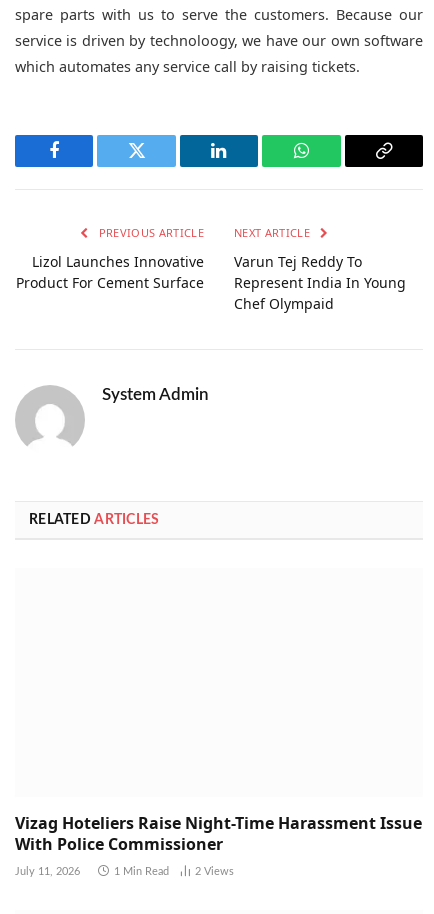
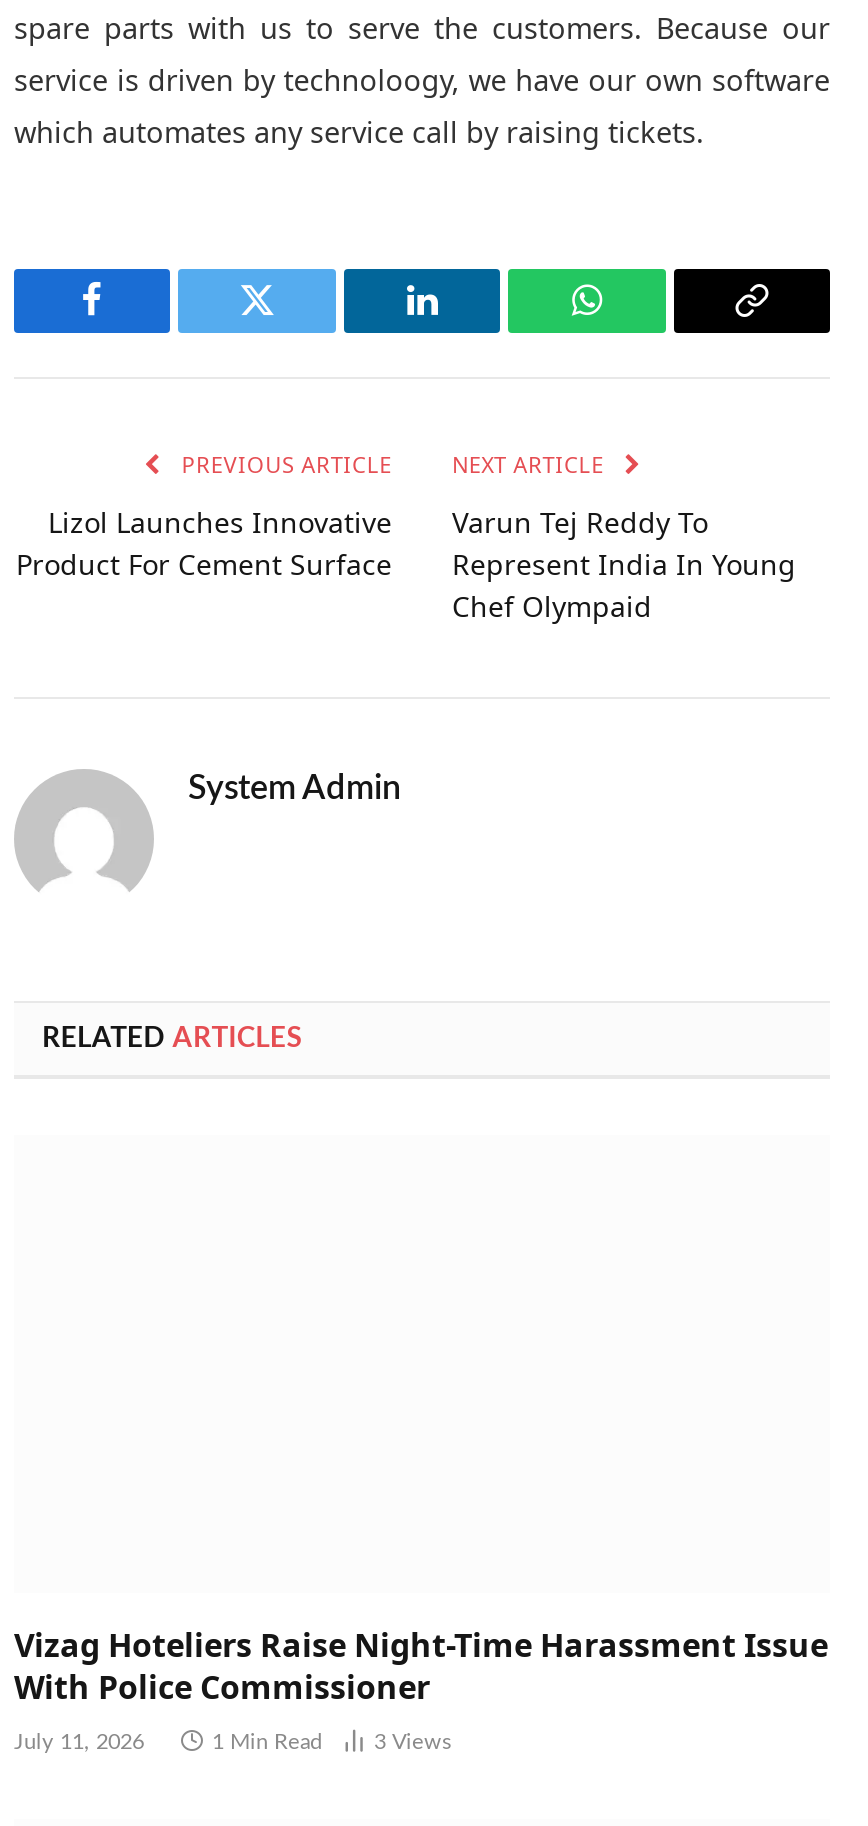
[195,866,234,877] 2 Views -> [374,1732,452,1754] 3 Views

